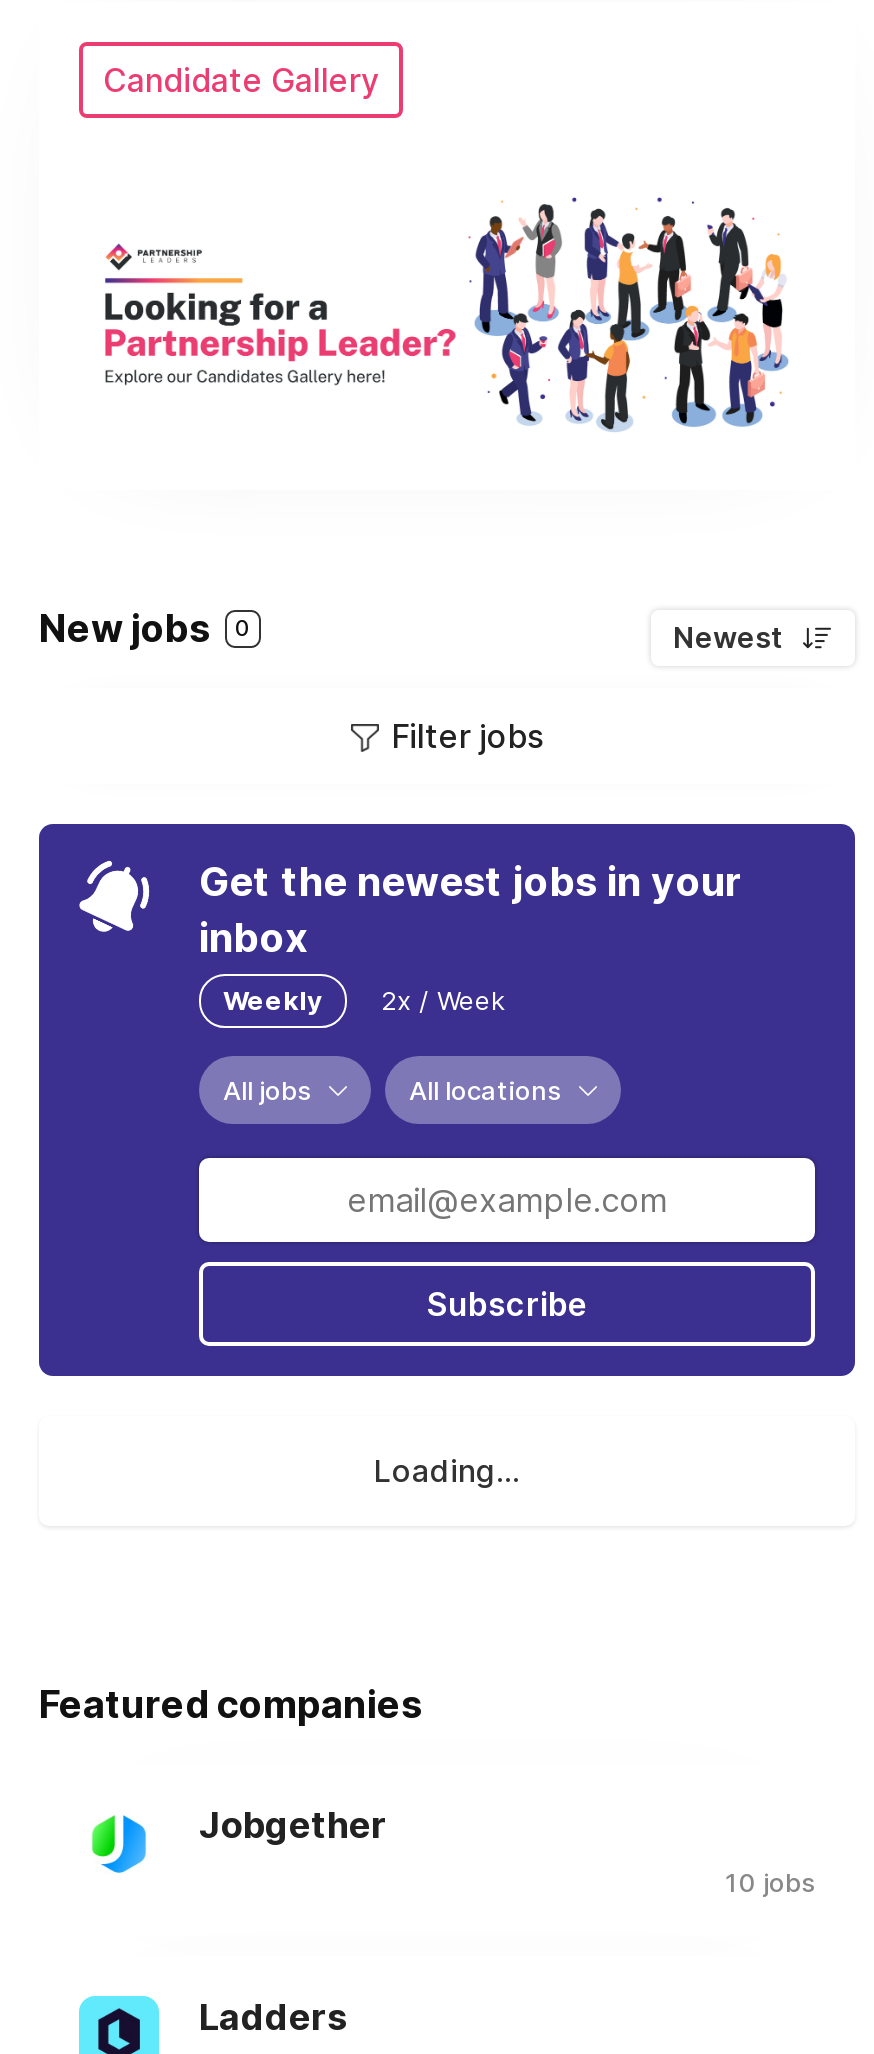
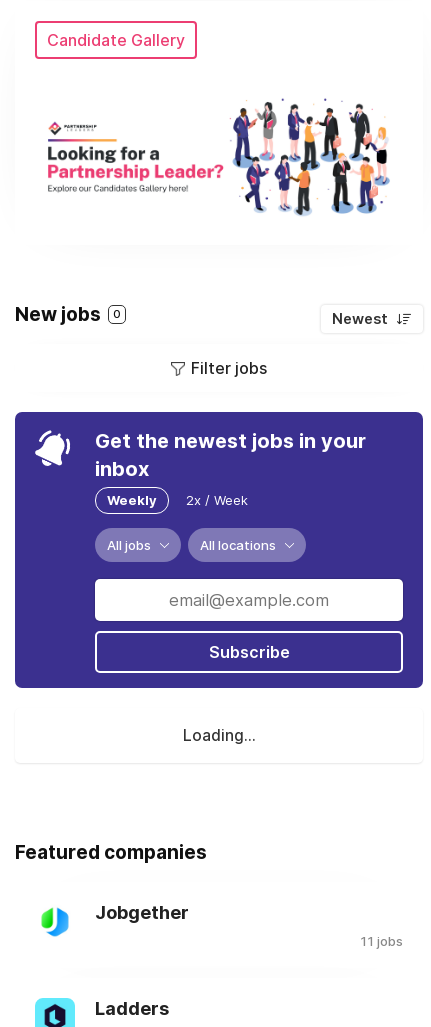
[725,1866,815,1898] 10 jobs -> [360,933,403,949] 11 jobs

